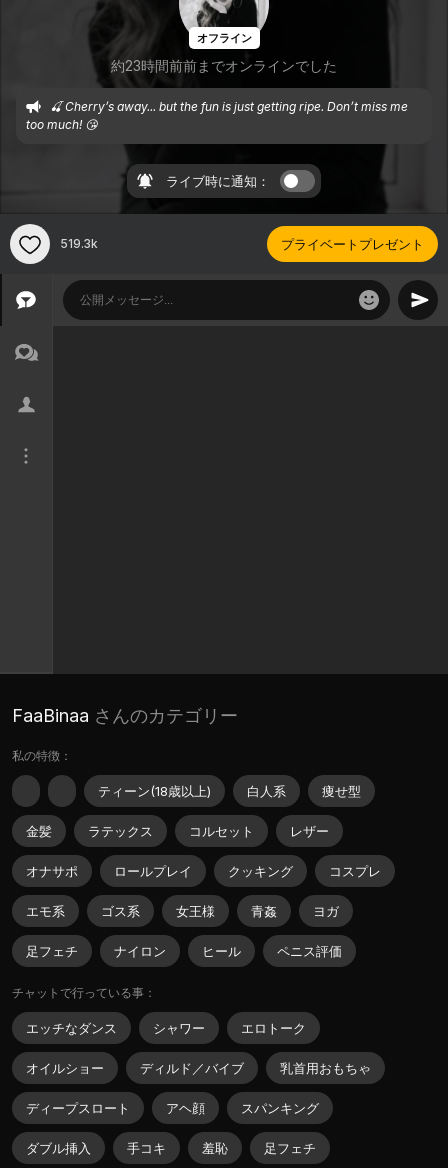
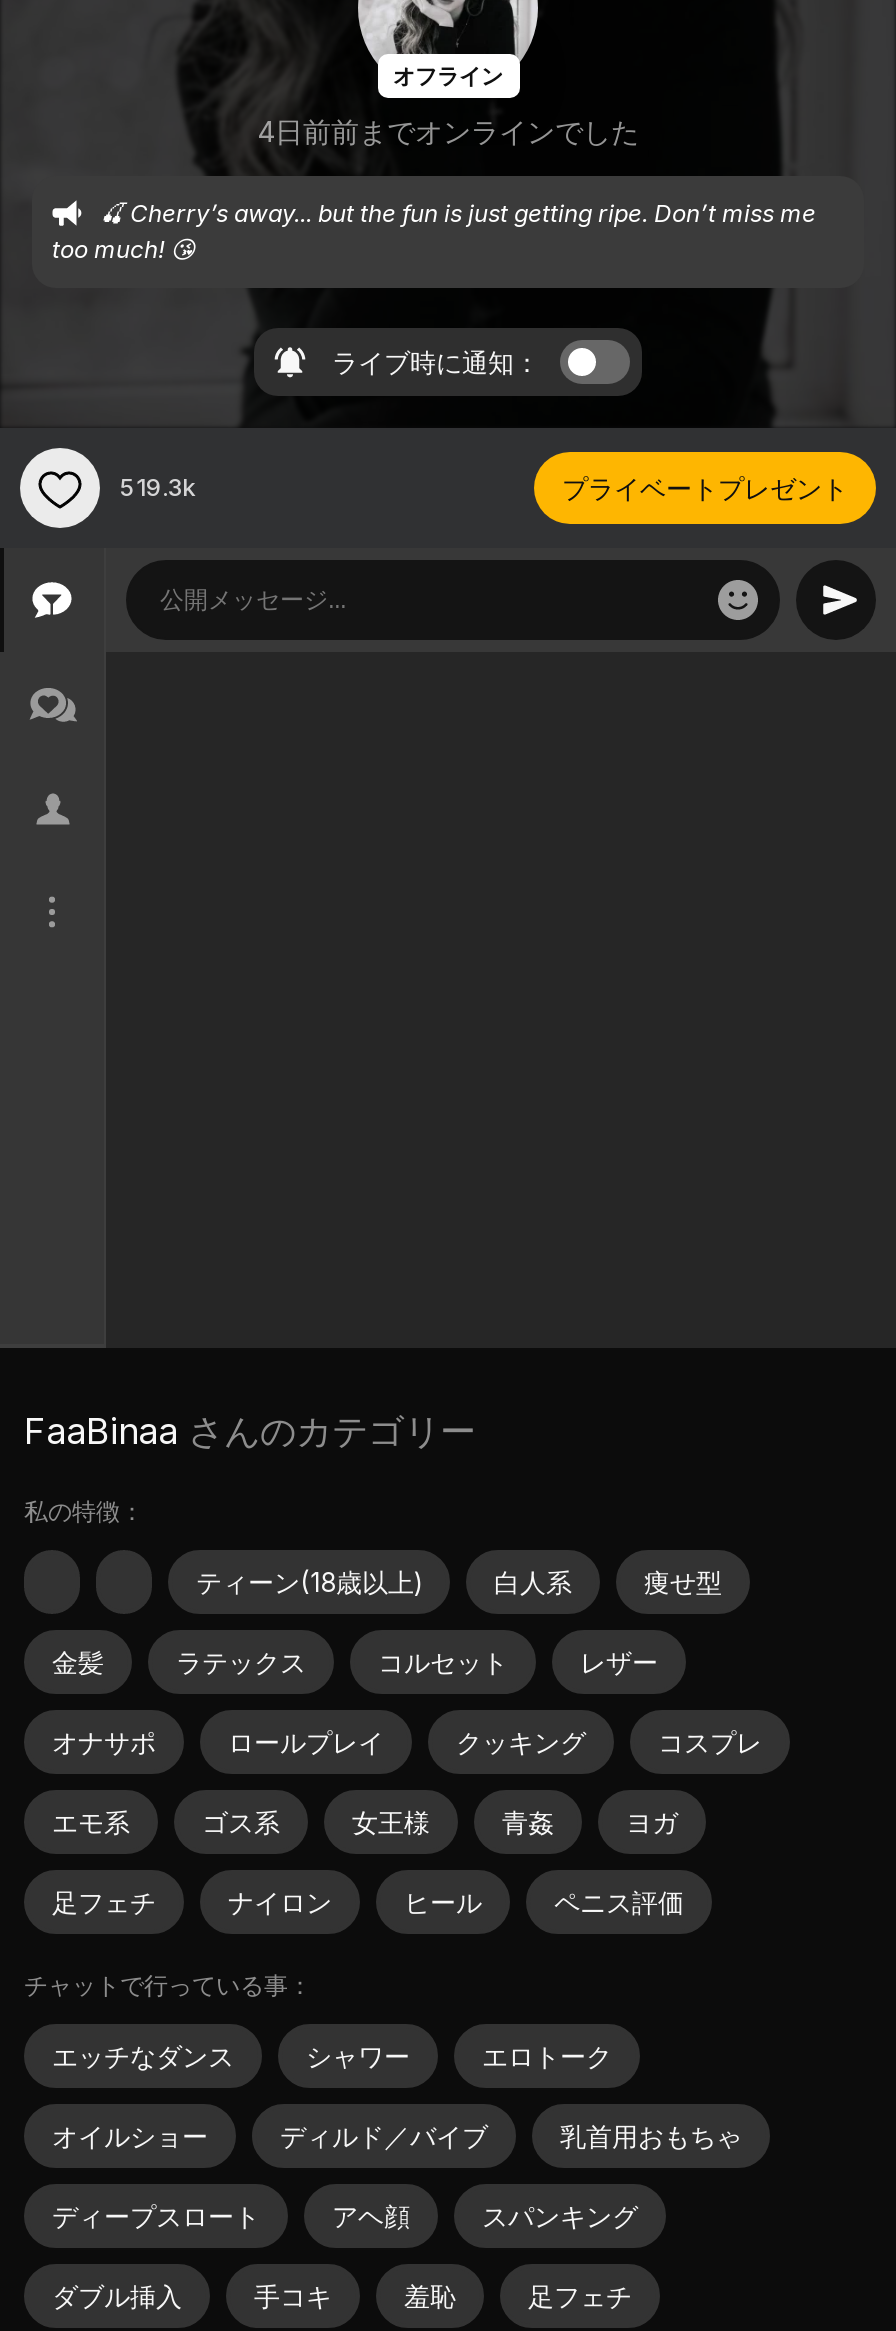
[111,57,337,74] 約23時間前前までオンラインでした -> [257,114,639,148] 4日前前までオンラインでした

